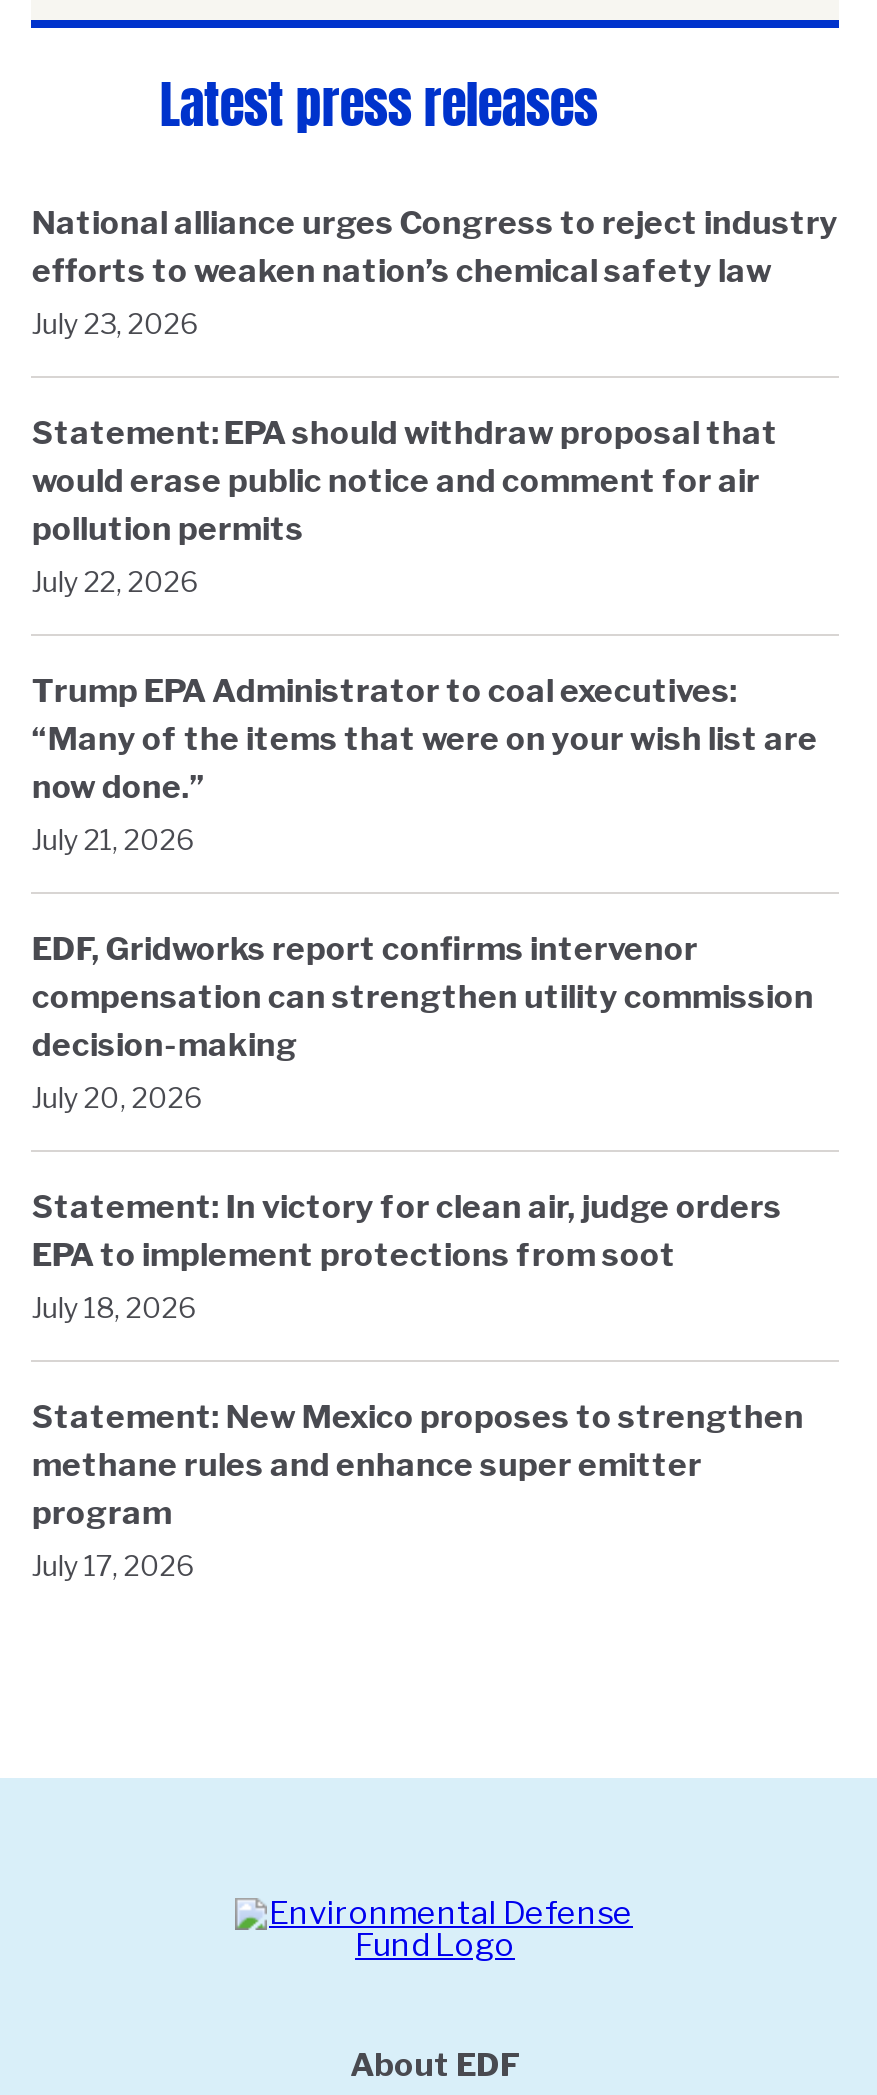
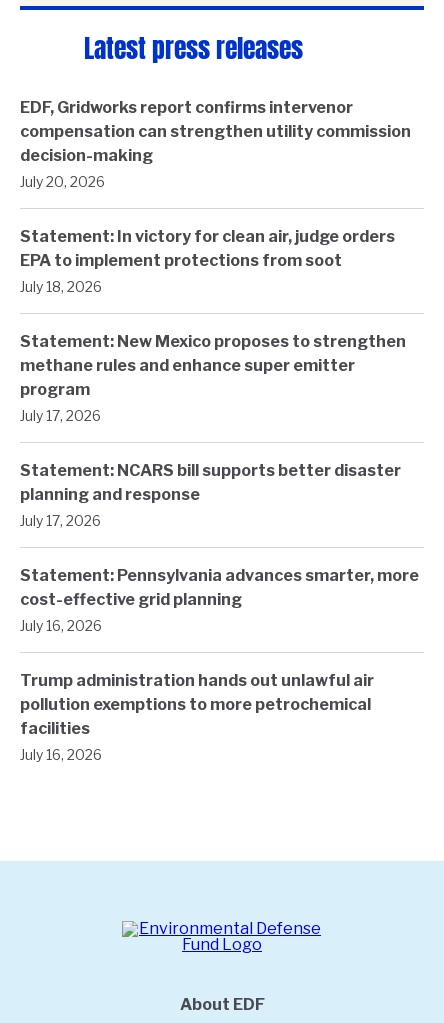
[32,204,838,856] National alliance urges Congress to reject industry | efforts to weaken nation’s chemical safety law | July 23, 2026 | Statement: EPA should withdraw proposal that | would erase public notice and comment for air | pollution permits | July 22, 2026 | Trump EPA Administrator to coal executives: | “Many of the items that were on your wish list are | now done.” | July 21, 2026 -> none
moved [32,930,814,1582] -> [20,98,411,424]: EDF, Gridworks report confirms intervenor | compensation can strengthen utility commission | decision-making | ... | program | July 17, 2026
none -> [20,461,419,763] Statement: NCARS bill supports better disaster | planning and response | July 17, 2026 | Statement: Pennsylvania advances smarter, more | cost-effective grid planning | July 16, 2026 | Trump administration hands out unlawful air | pollution exemptions to more petrochemical | facilities | July 16, 2026

